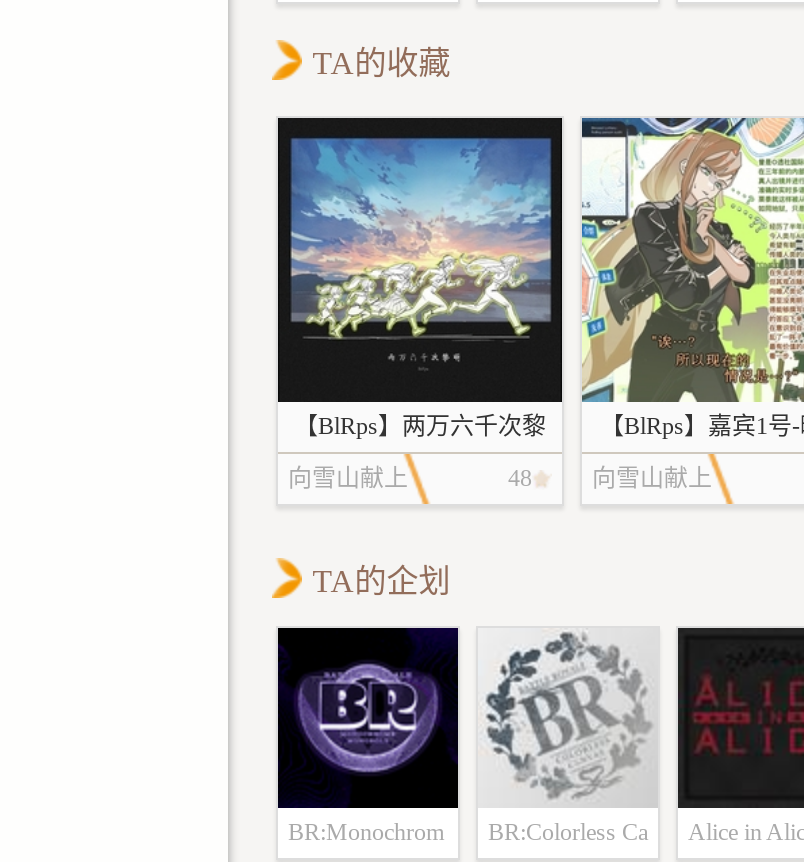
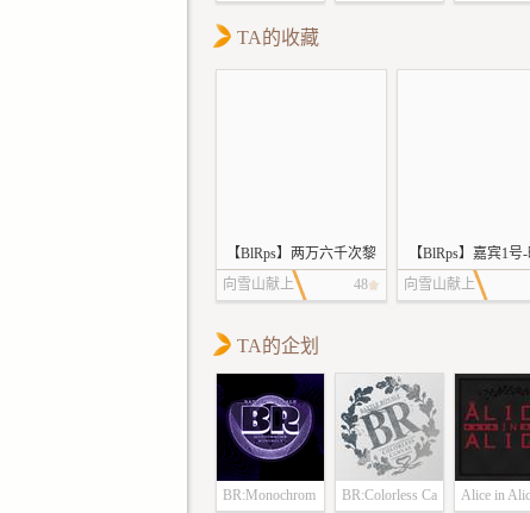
[276,116,564,404] [image] -> none
[580,116,798,404] [image] -> none

